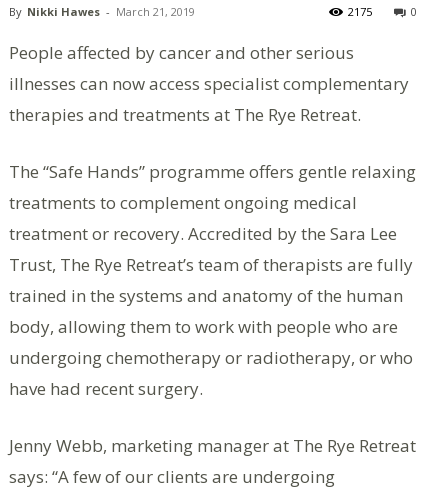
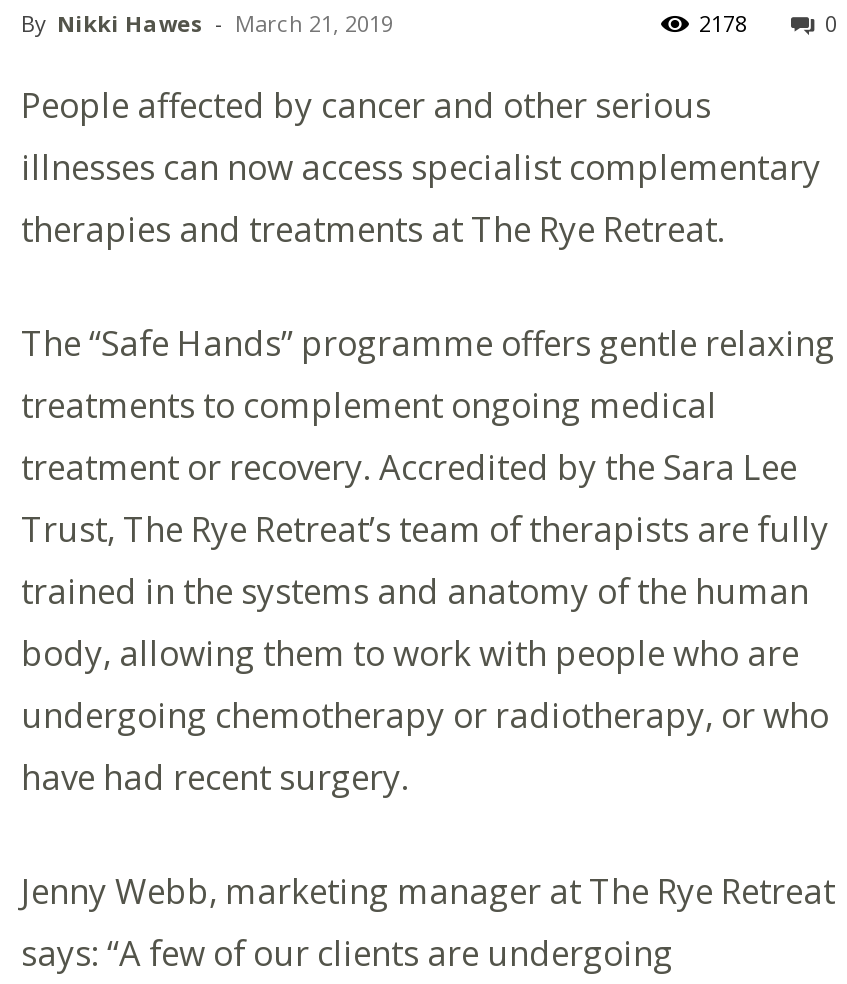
[348,4,372,19] 2175 -> [699,8,747,38] 2178

